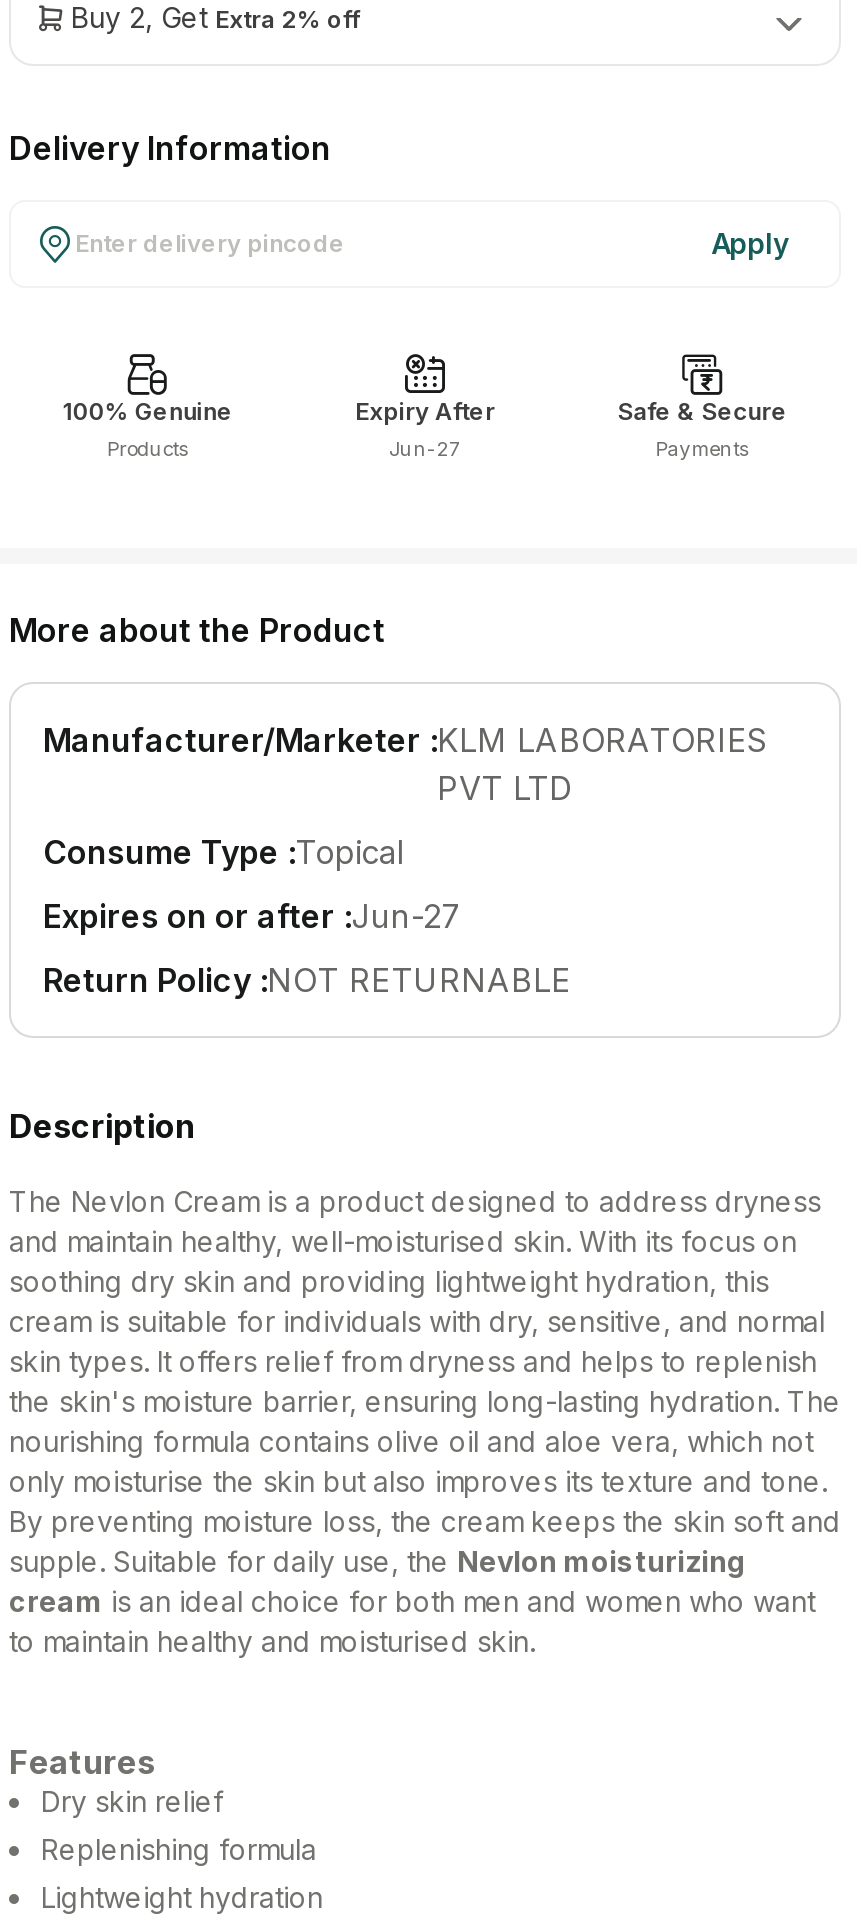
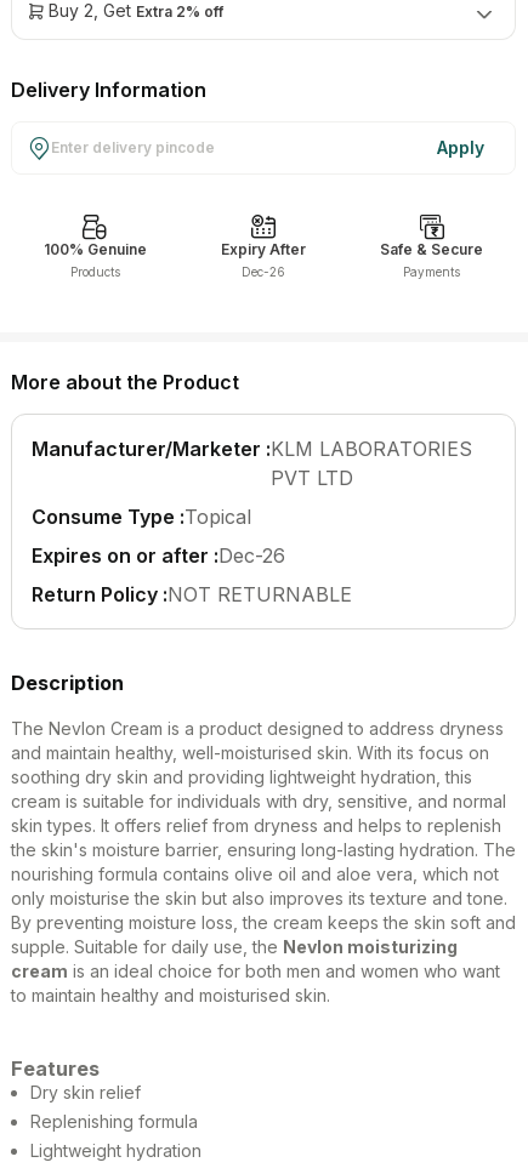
[389,436,461,460] Jun-27 -> [242,264,285,279] Dec-26
[43,896,463,936] Expires on or after : Jun-27 -> [32,543,286,568] Expires on or after : Dec-26

